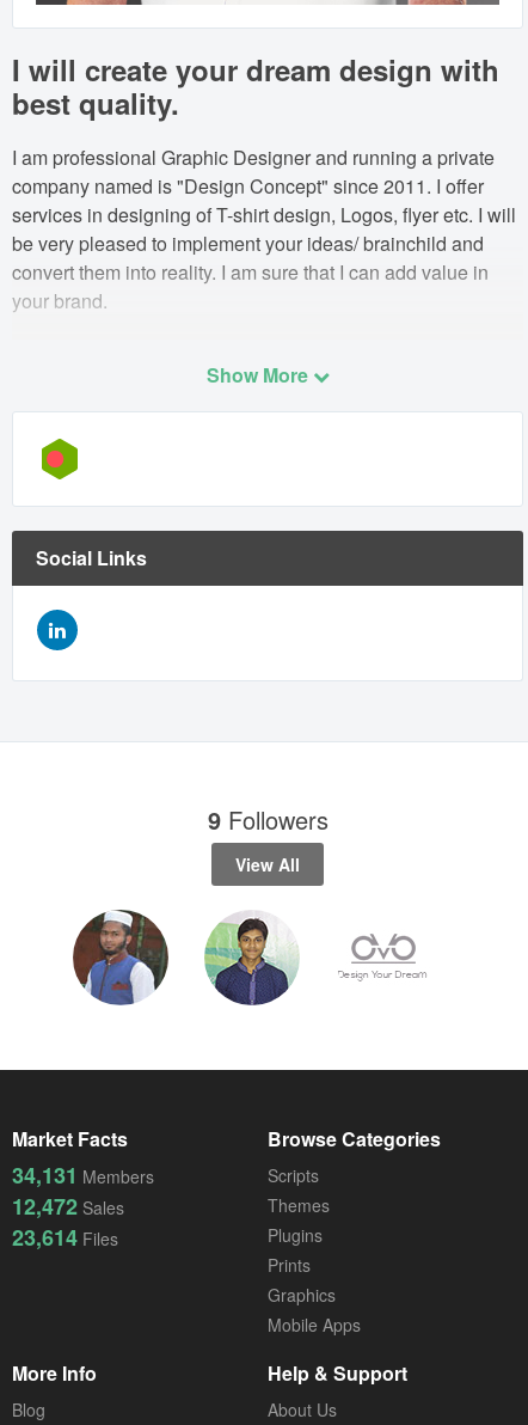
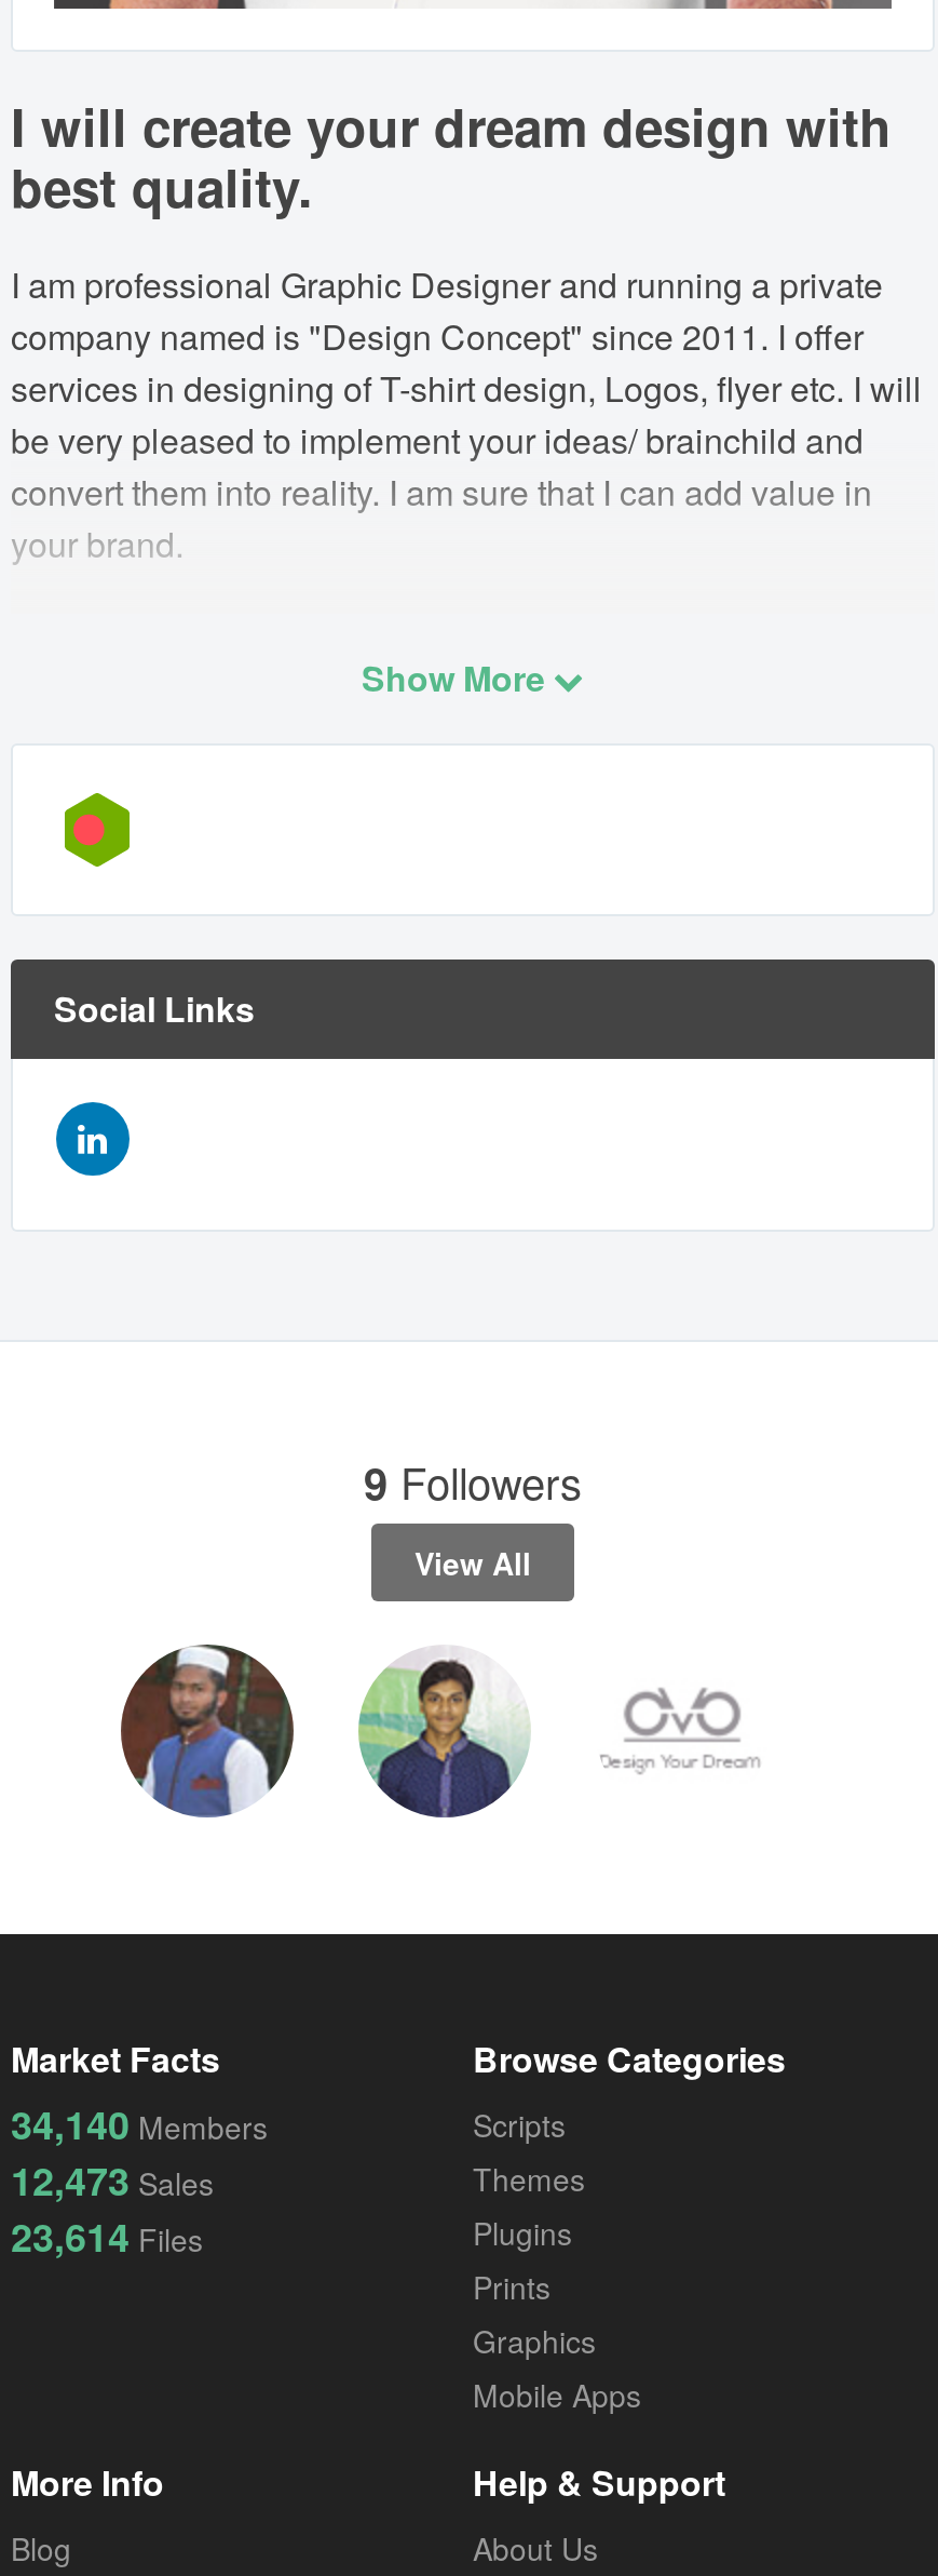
[12,1159,154,1190] 34,131 Members -> [11,2096,268,2152] 34,140 Members
[12,1190,124,1222] 12,472 Sales -> [11,2152,214,2208] 12,473 Sales

